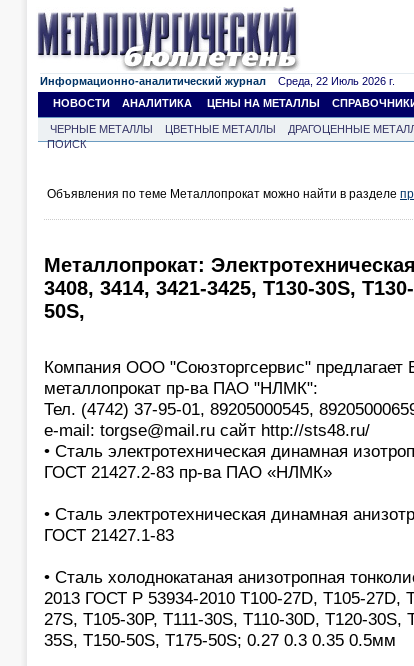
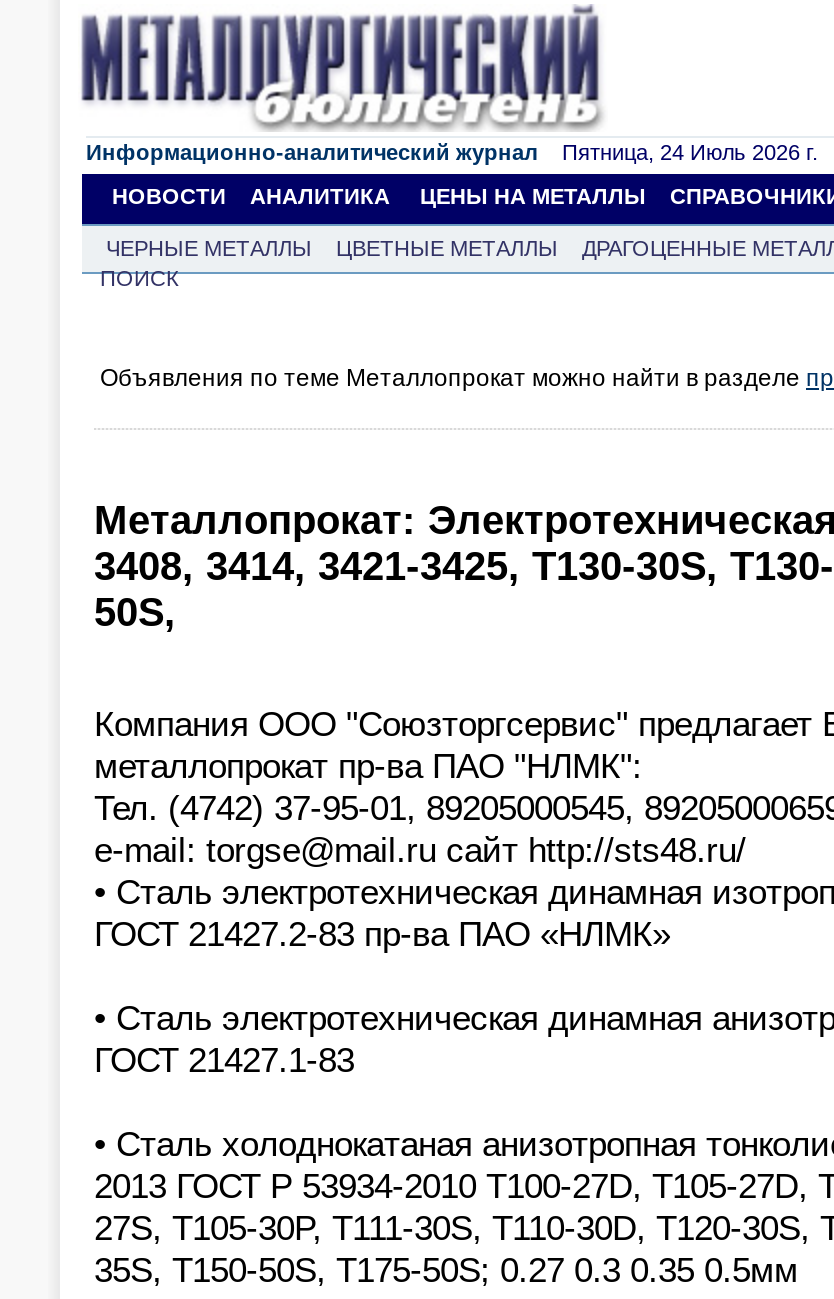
[40,75,395,87] Информационно-аналитический журнал Среда, 22 Июль 2026 г. -> [86,140,818,164] Информационно-аналитический журнал Пятница, 24 Июль 2026 г.

